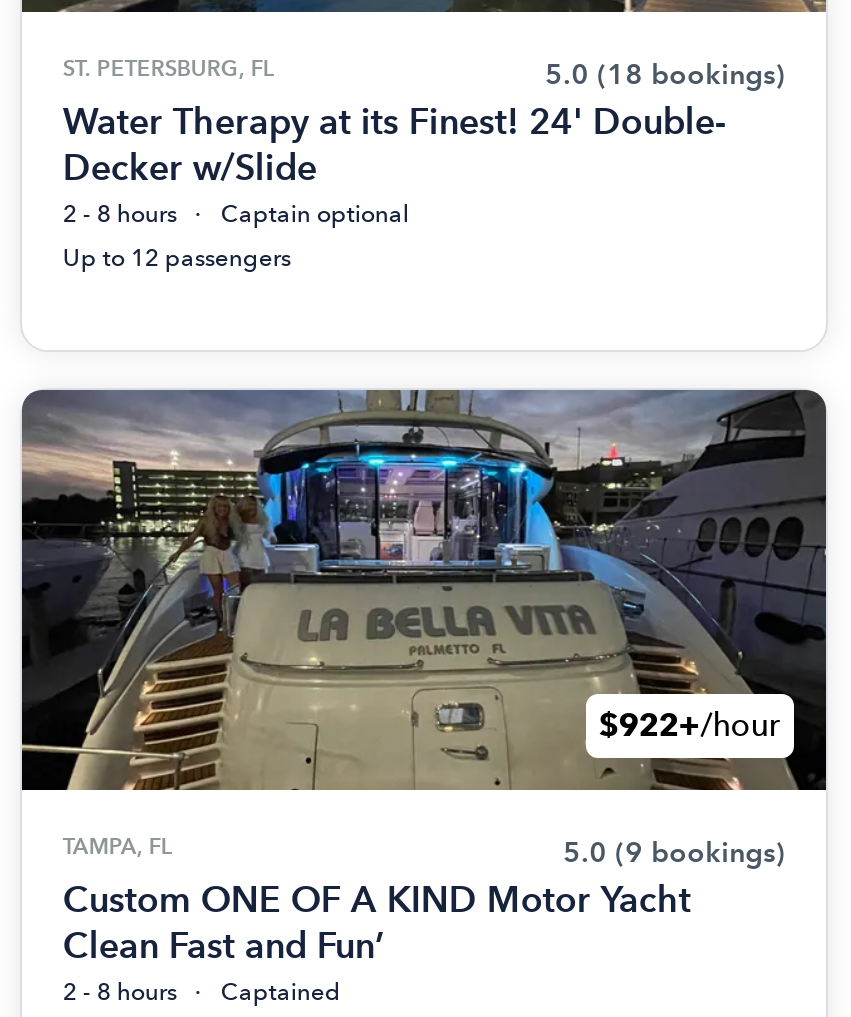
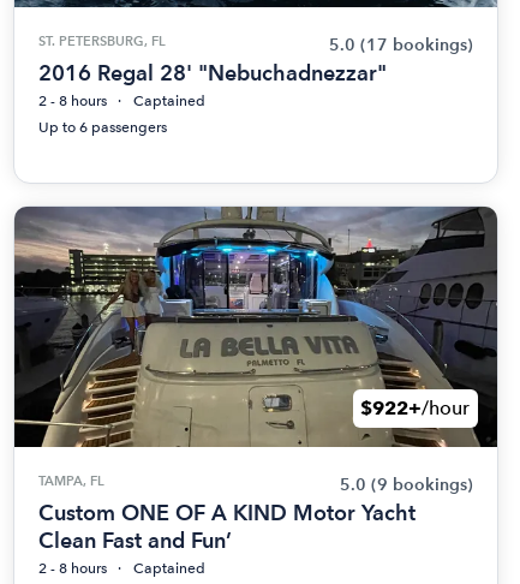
[63,59,785,189] 5.0 (18 bookings) | Water Therapy at its Finest! 24' Double- | Decker w/Slide -> [39,35,473,86] 5.0 (17 bookings) | 2016 Regal 28' "Nebuchadnezzar"
[221,201,409,229] Captain optional -> [134,93,206,110] Captained
[63,245,291,273] Up to 12 passengers -> [39,119,167,136] Up to 6 passengers

